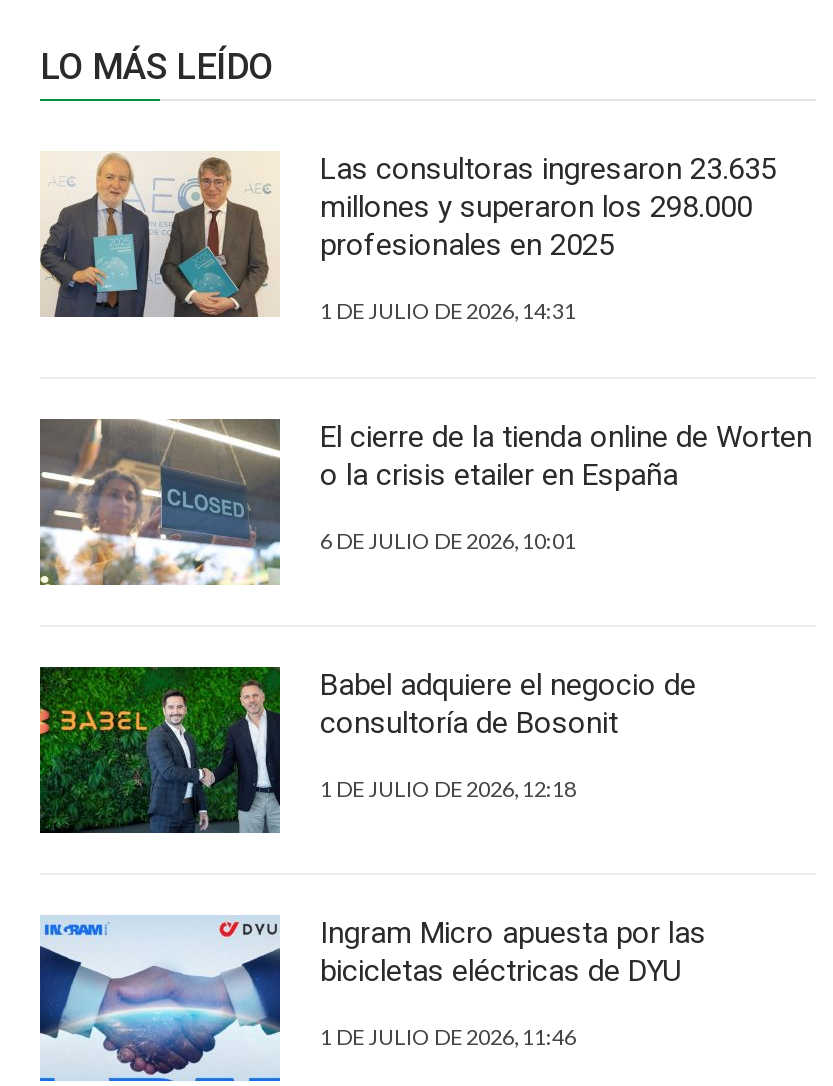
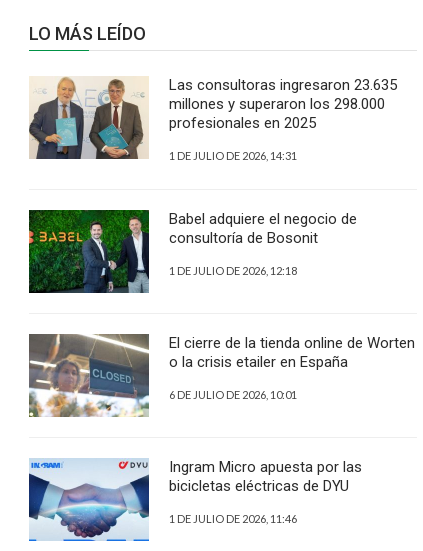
moved [38,417,812,587] -> [28,333,415,418]: [image] | El cierre de la tienda online de Worten | o la crisis etailer en España | 6 DE JULIO DE 2026, 10:01
moved [36,665,696,835] -> [27,209,357,294]: [image] | Babel adquiere el negocio de | consultoría de Bosonit | 1 DE JULIO DE 2026, 12:18

